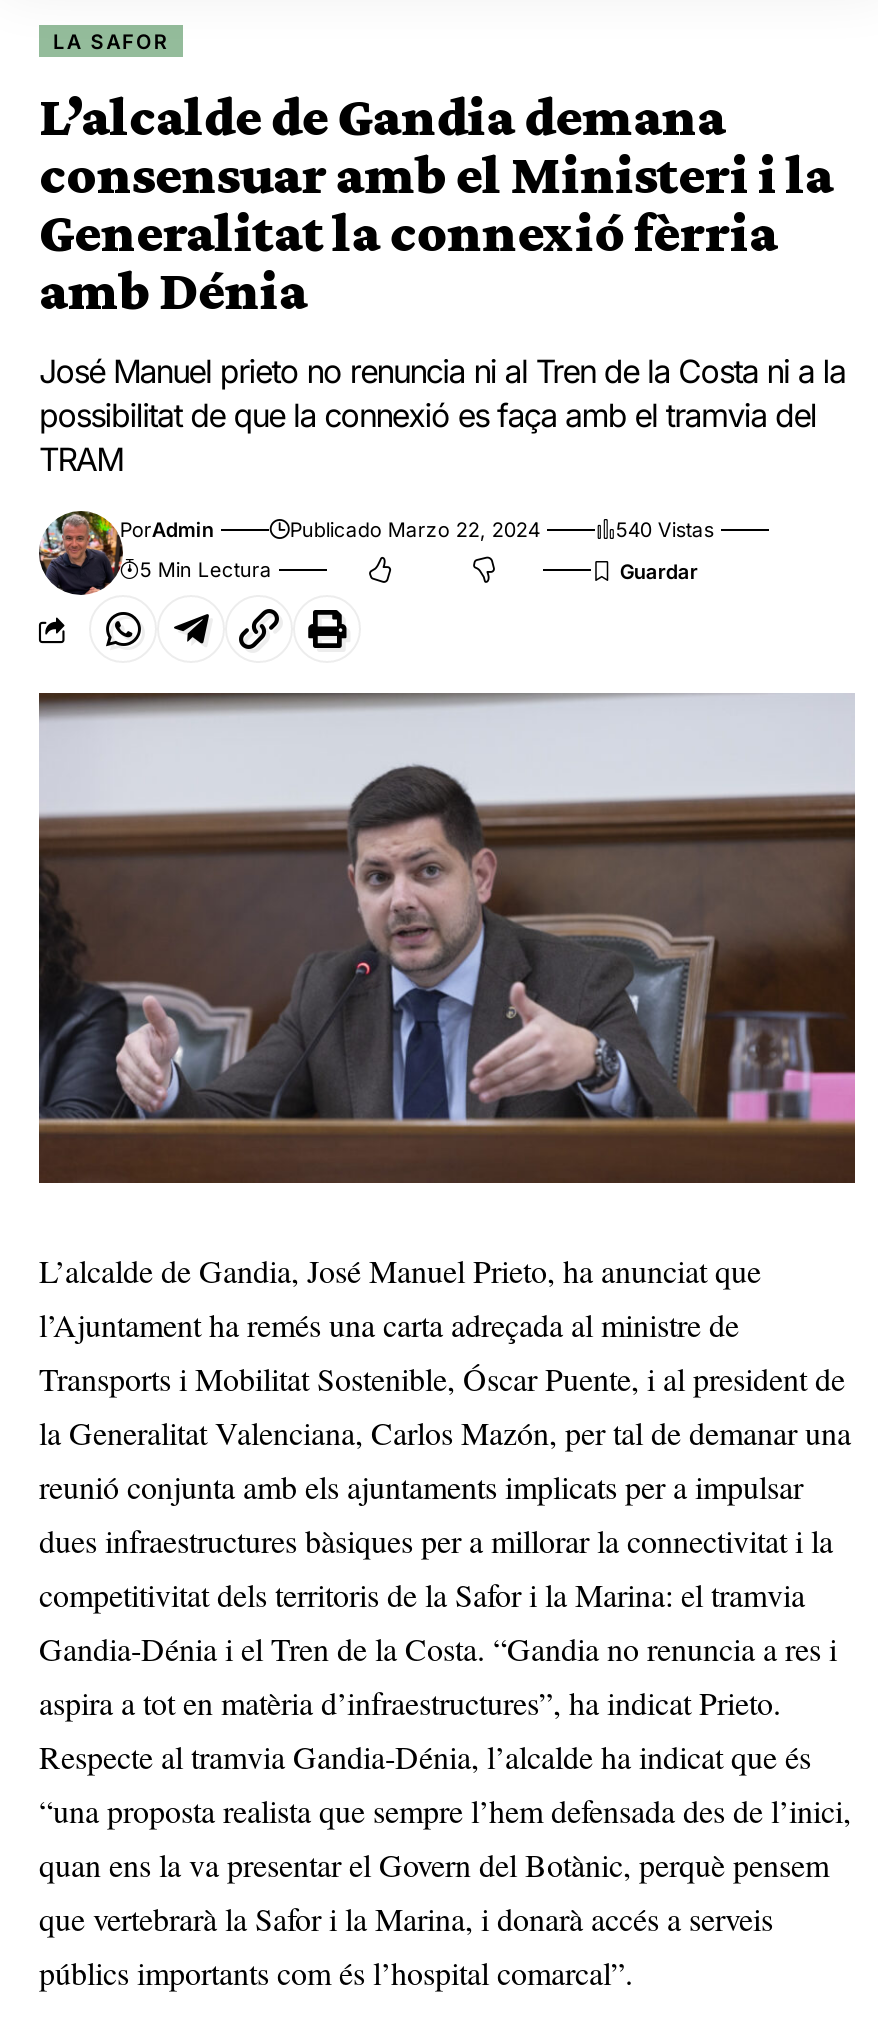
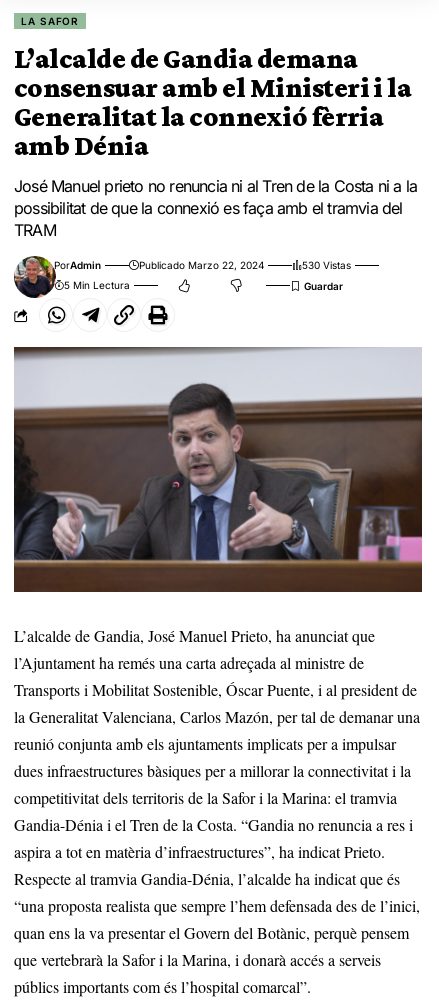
[616,517,714,541] 540 Vistas -> [302,259,351,271] 530 Vistas

